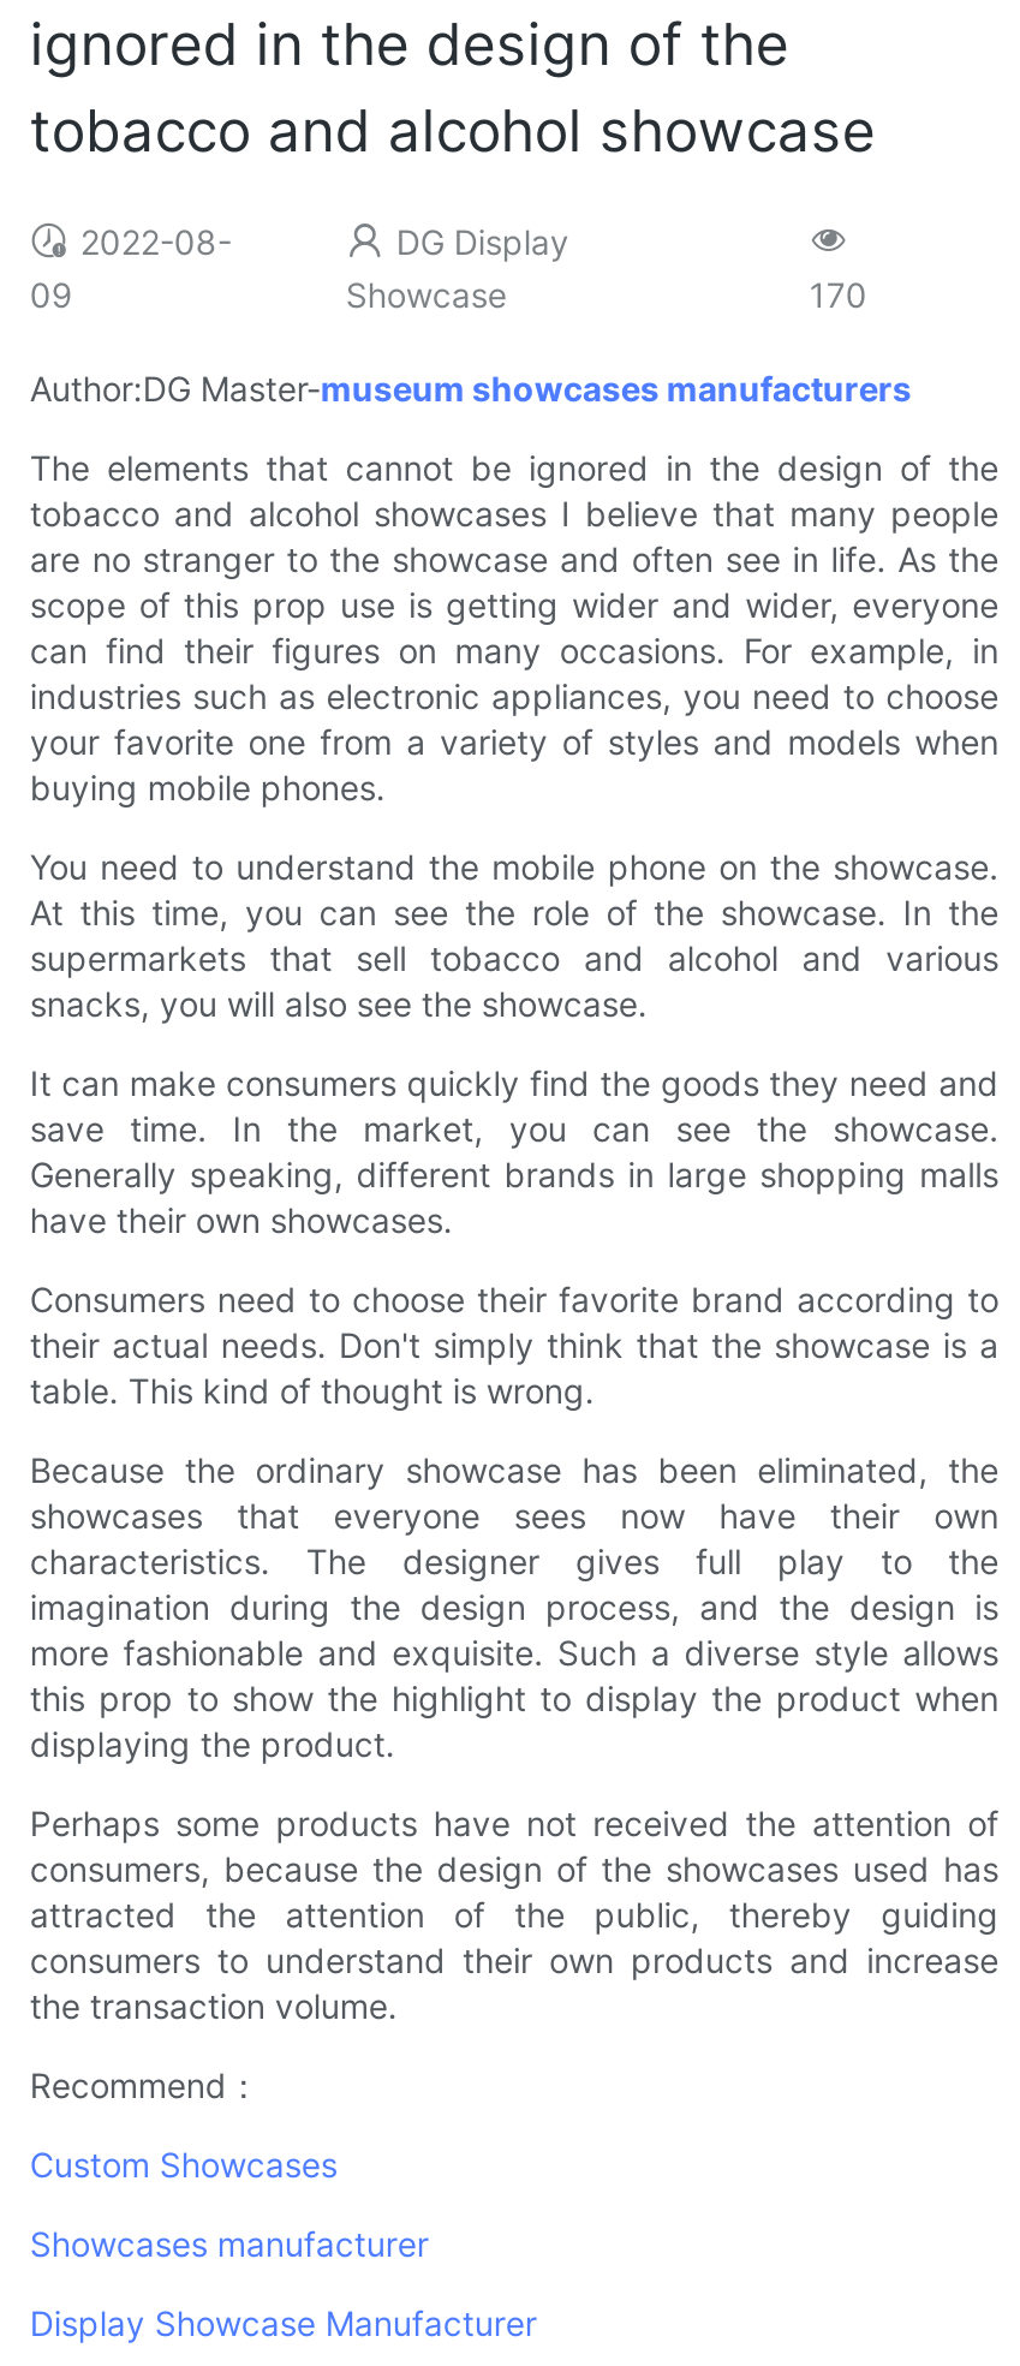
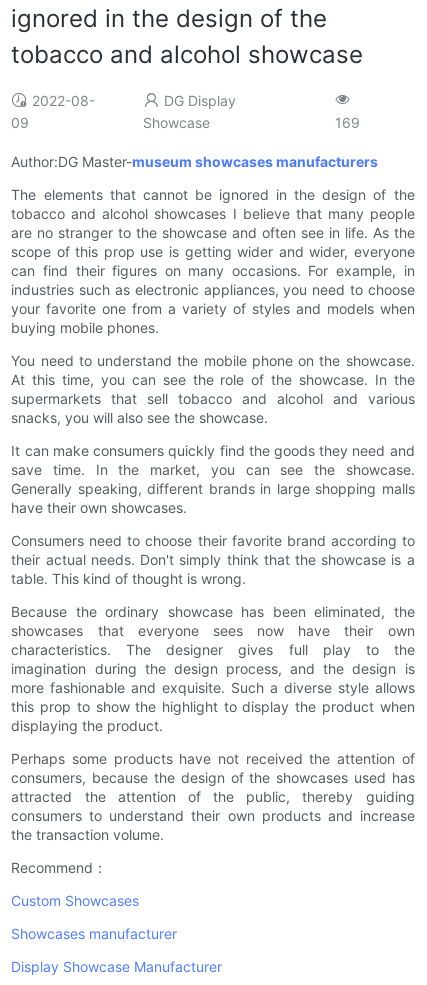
[810,275,867,316] 170 -> [335,114,360,131] 169

